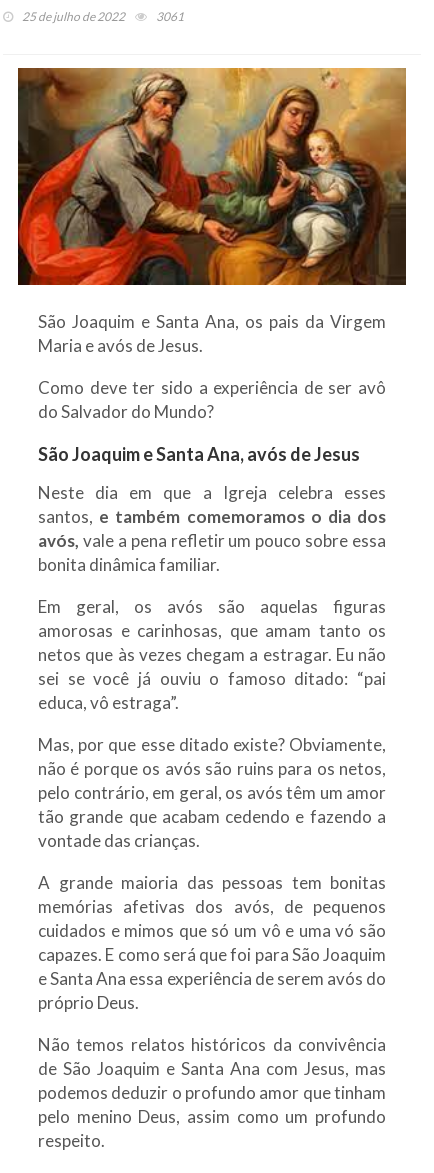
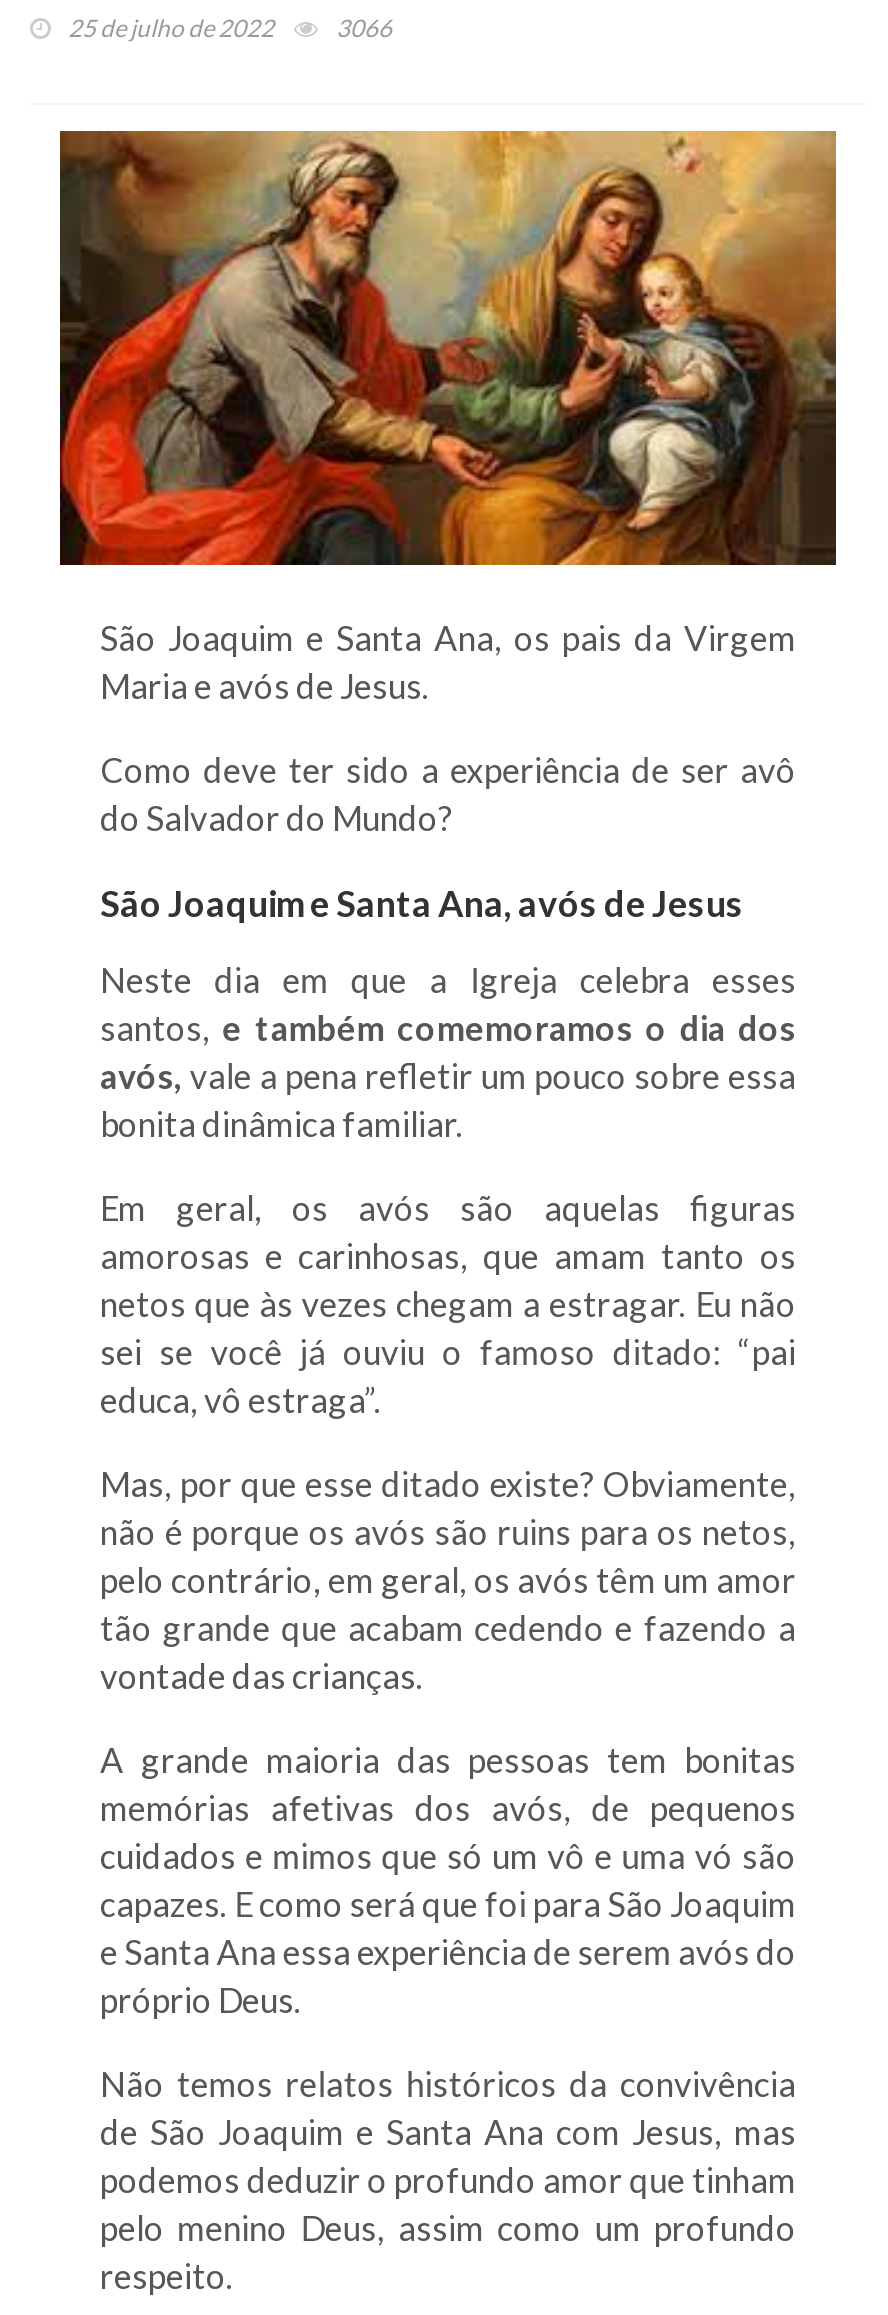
[156,9,184,24] 3061 -> [336,13,392,43] 3066

